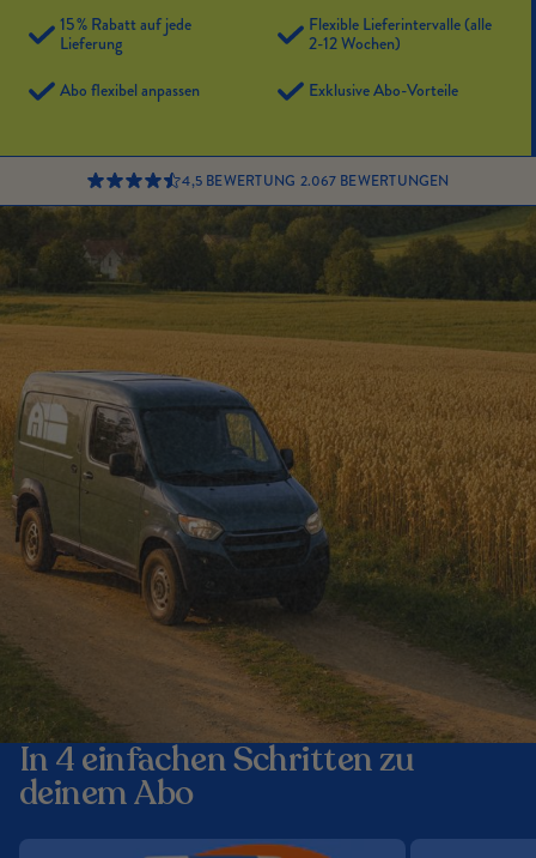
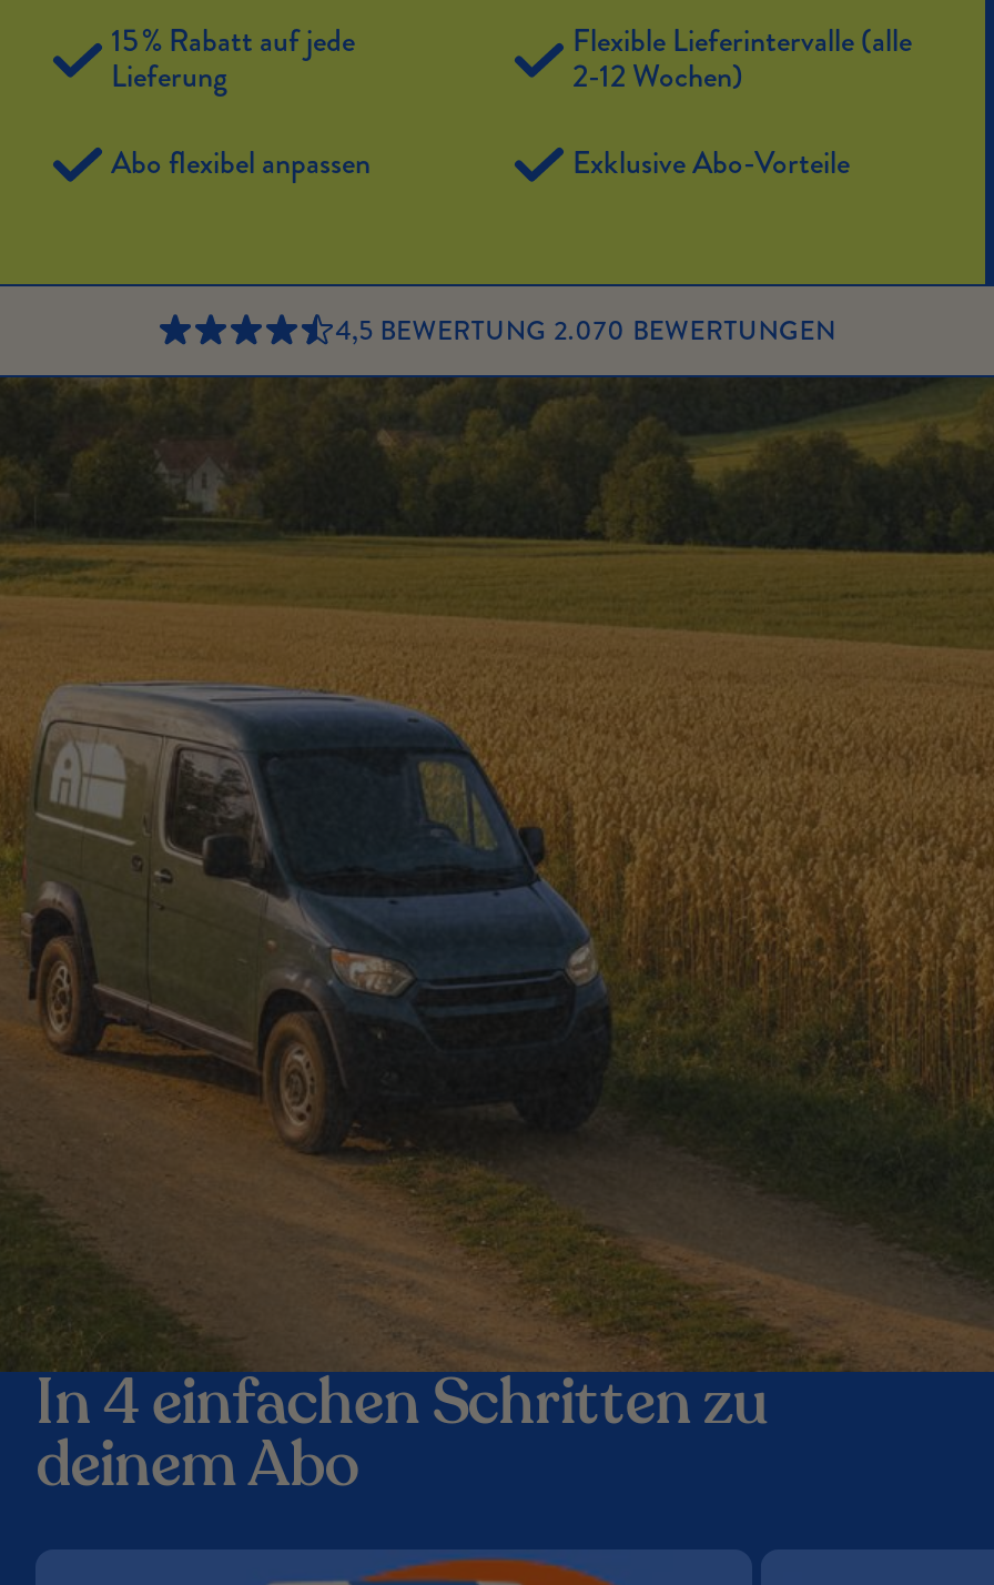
[182,170,449,191] 4,5 BEWERTUNG 2.067 BEWERTUNGEN -> [336,310,836,350] 4,5 BEWERTUNG 2.070 BEWERTUNGEN

